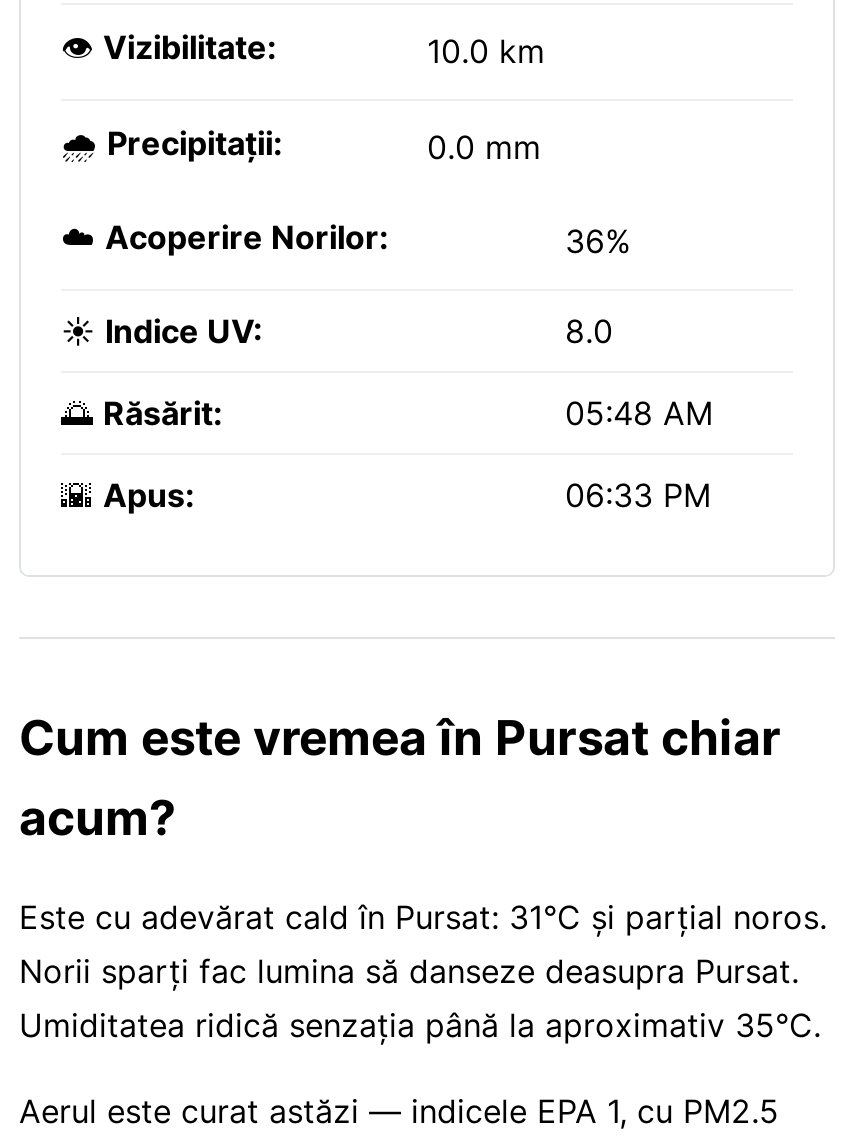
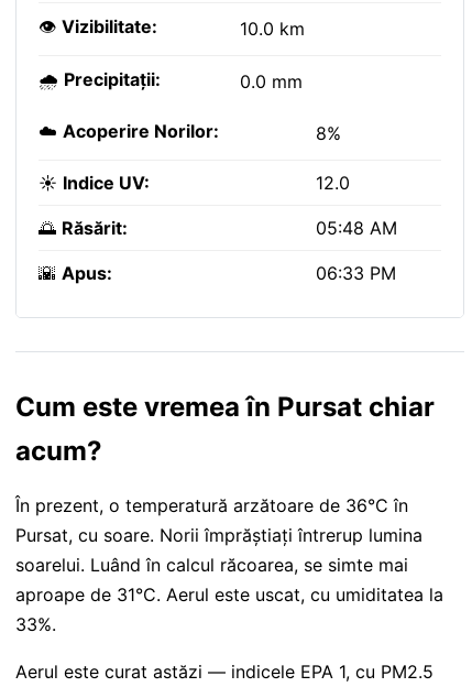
[565,221,631,261] 36% -> [316,122,341,144] 8%
[565,311,613,351] 8.0 -> [316,172,350,194] 12.0
[19,897,827,1045] Este cu adevărat cald în Pursat: 31°C și parțial noros. | Norii sparți fac lumina să danseze deasupra Pursat. | Umiditatea ridică senzația până la aproximativ 35°C. -> [15,494,443,635] În prezent, o temperatură arzătoare de 36°C în | Pursat, cu soare. Norii împrăștiați întrerup lumina | soarelui. Luând în calcul răcoarea, se simte mai | aproape de 31°C. Aerul este uscat, cu umiditatea la | 33%.

